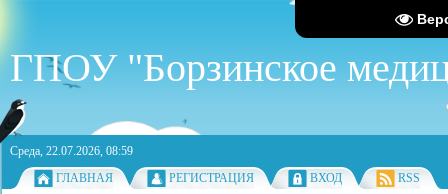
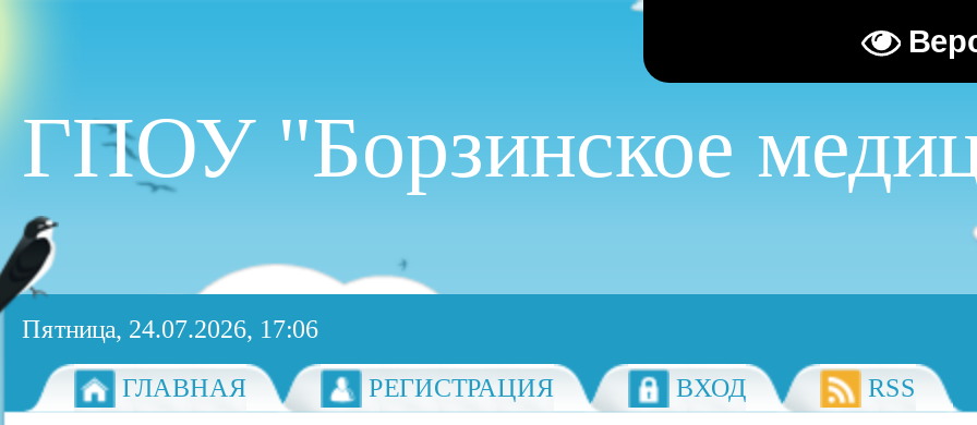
[10,144,133,158] Среда, 22.07.2026, 08:59 -> [22,314,318,344] Пятница, 24.07.2026, 17:06

